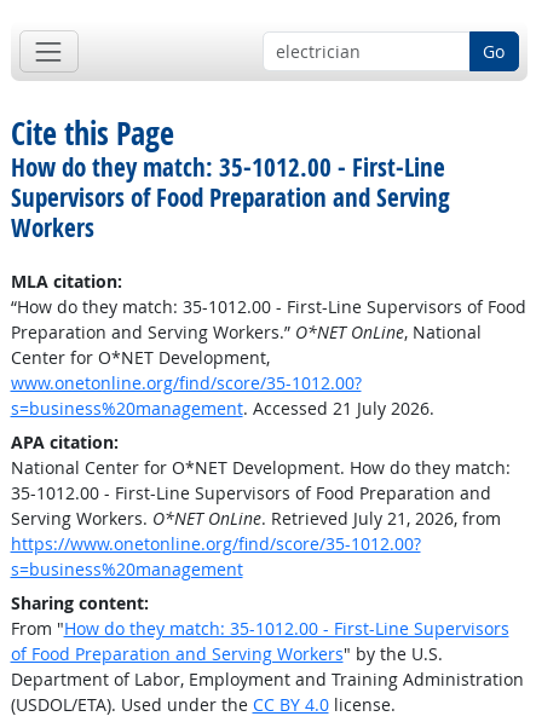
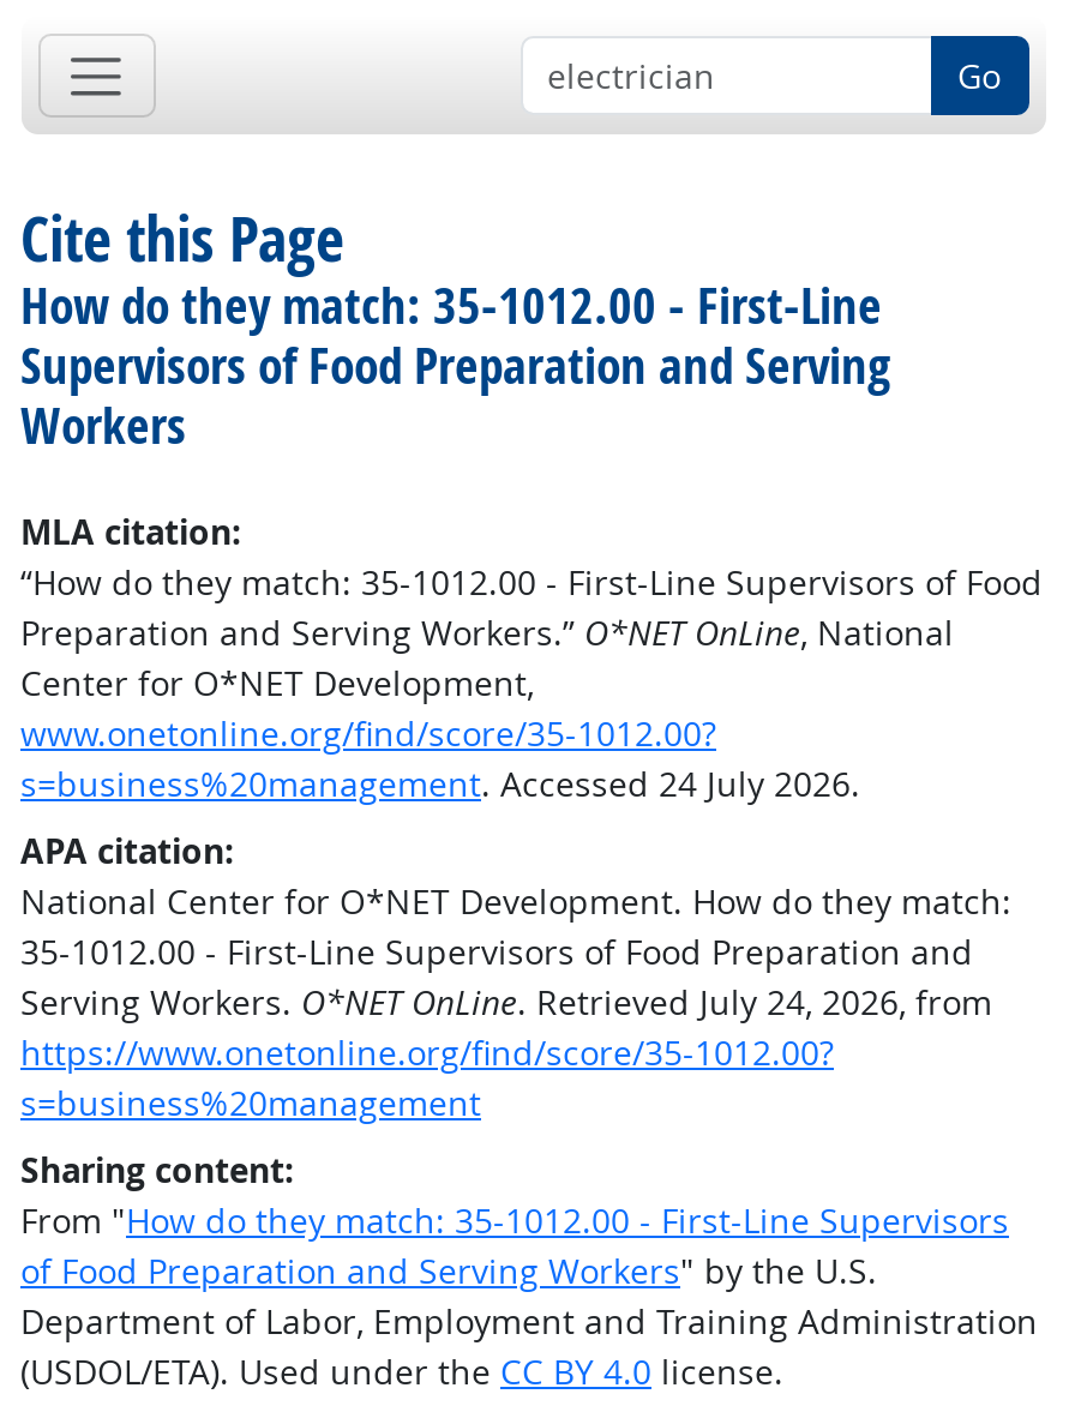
[10,397,434,420] s=business%20management. Accessed 21 July 2026. -> [20,761,860,807] s=business%20management. Accessed 24 July 2026.
[10,507,500,530] Serving Workers. O*NET OnLine. Retrieved July 21, 2026, from -> [20,979,992,1025] Serving Workers. O*NET OnLine. Retrieved July 24, 2026, from

